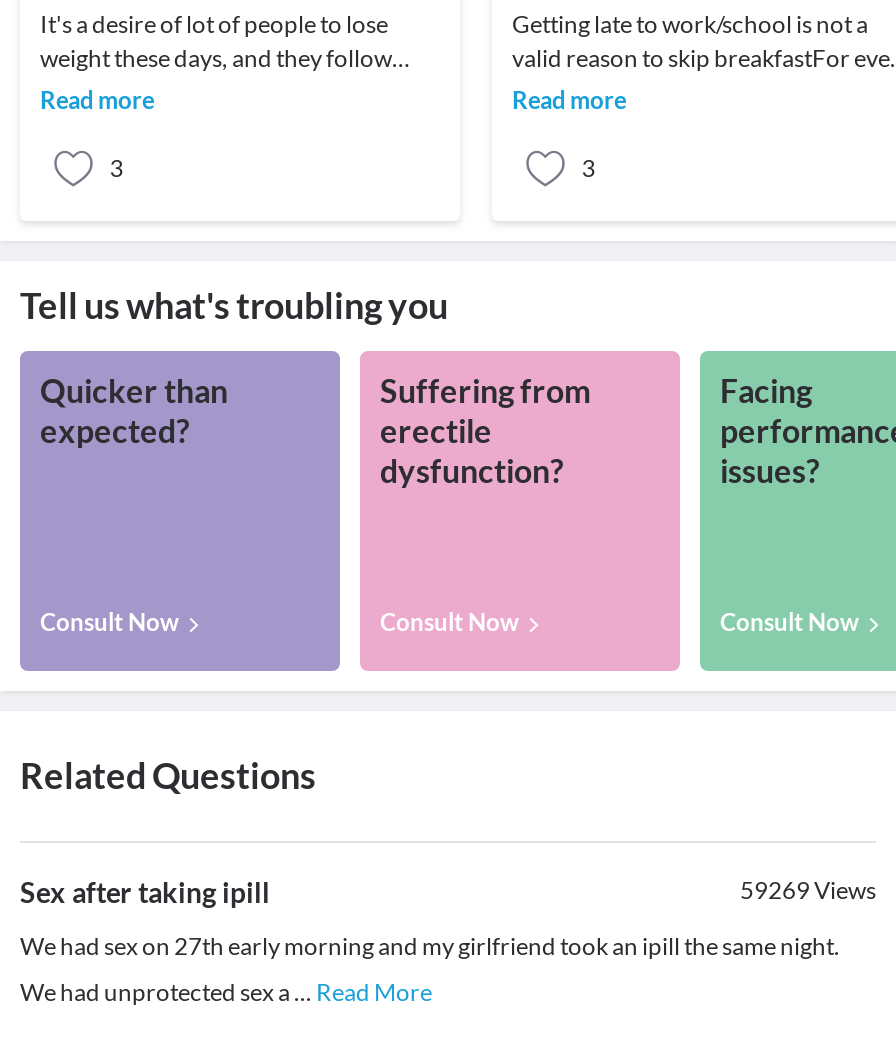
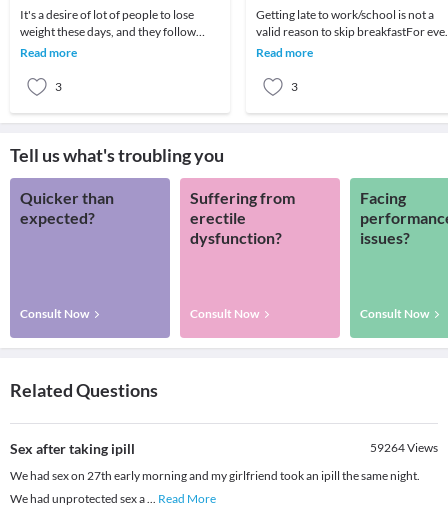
[740,876,876,906] 59269Views -> [370,440,438,455] 59264Views

